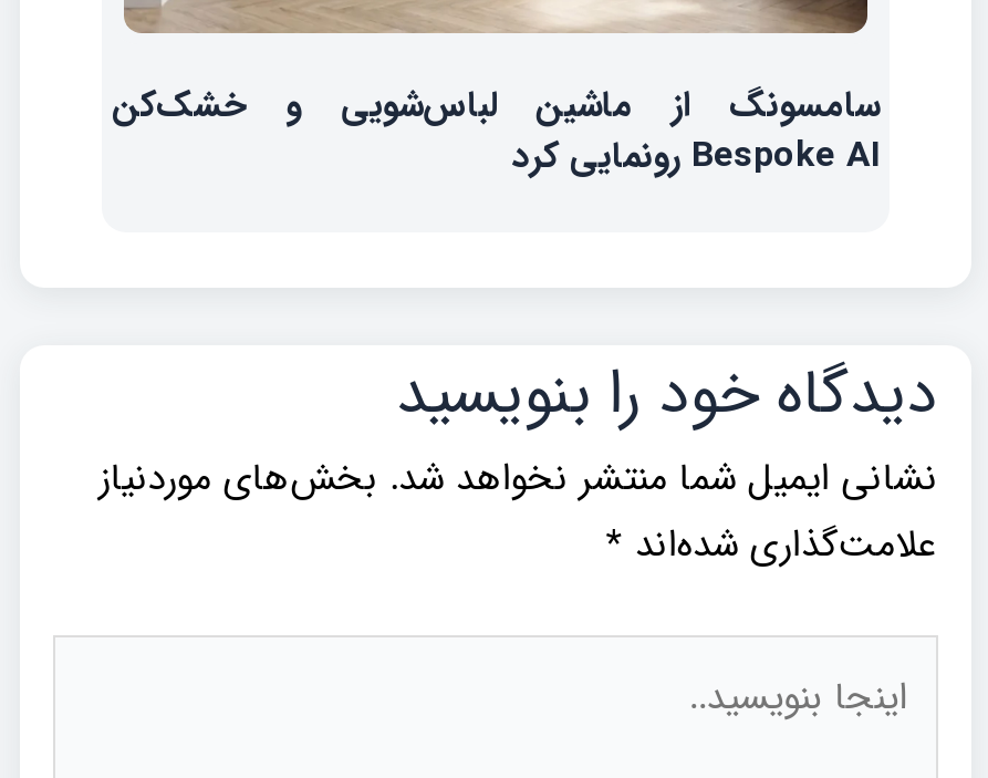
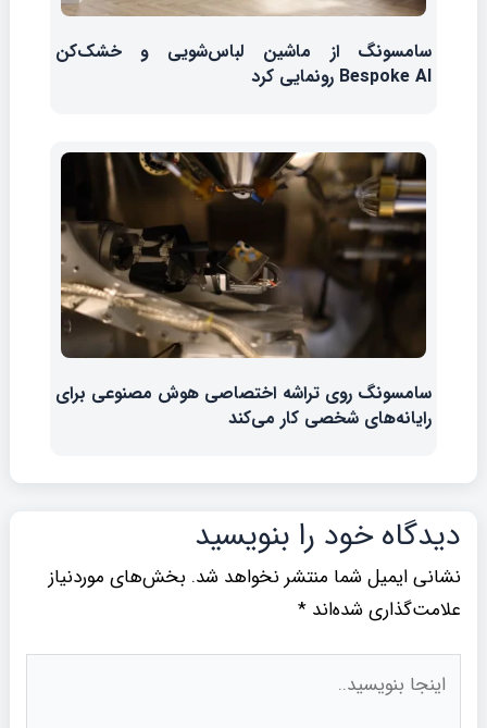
none -> [55,151,432,433] [image] | سامسونگ روی تراشه اختصاصی هوش مصنوعی برای | رایانه‌های شخصی کار می‌کند

